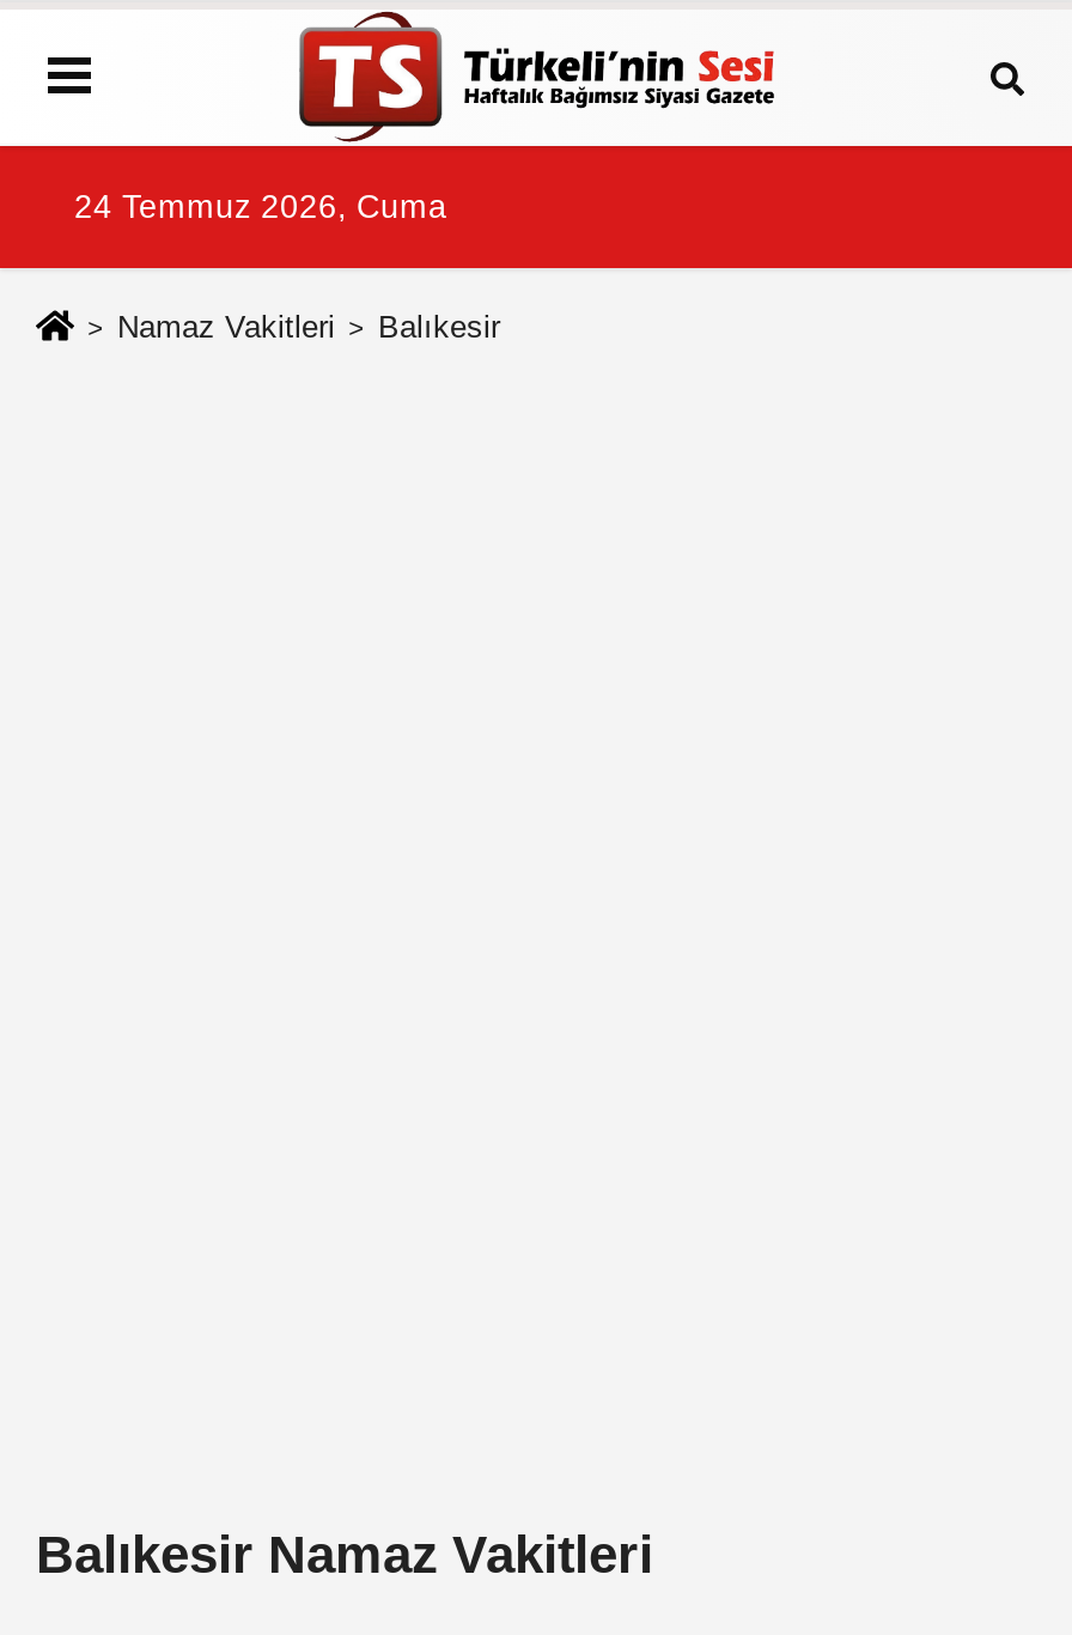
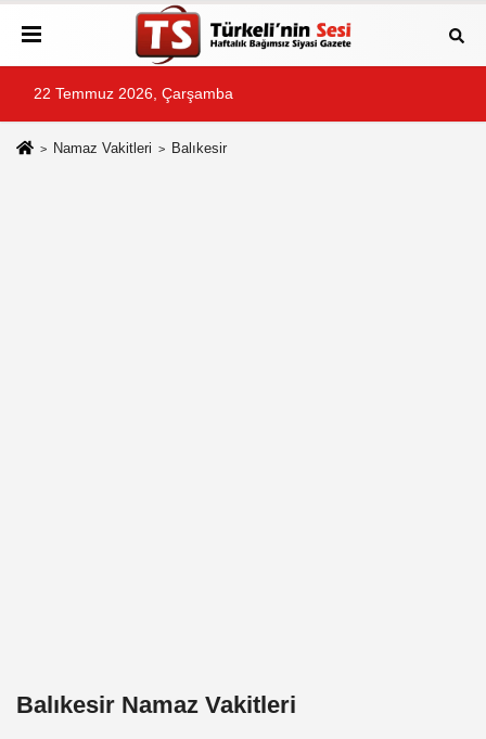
[74,189,447,225] 24 Temmuz 2026, Cuma -> [34,86,233,102] 22 Temmuz 2026, Çarşamba

